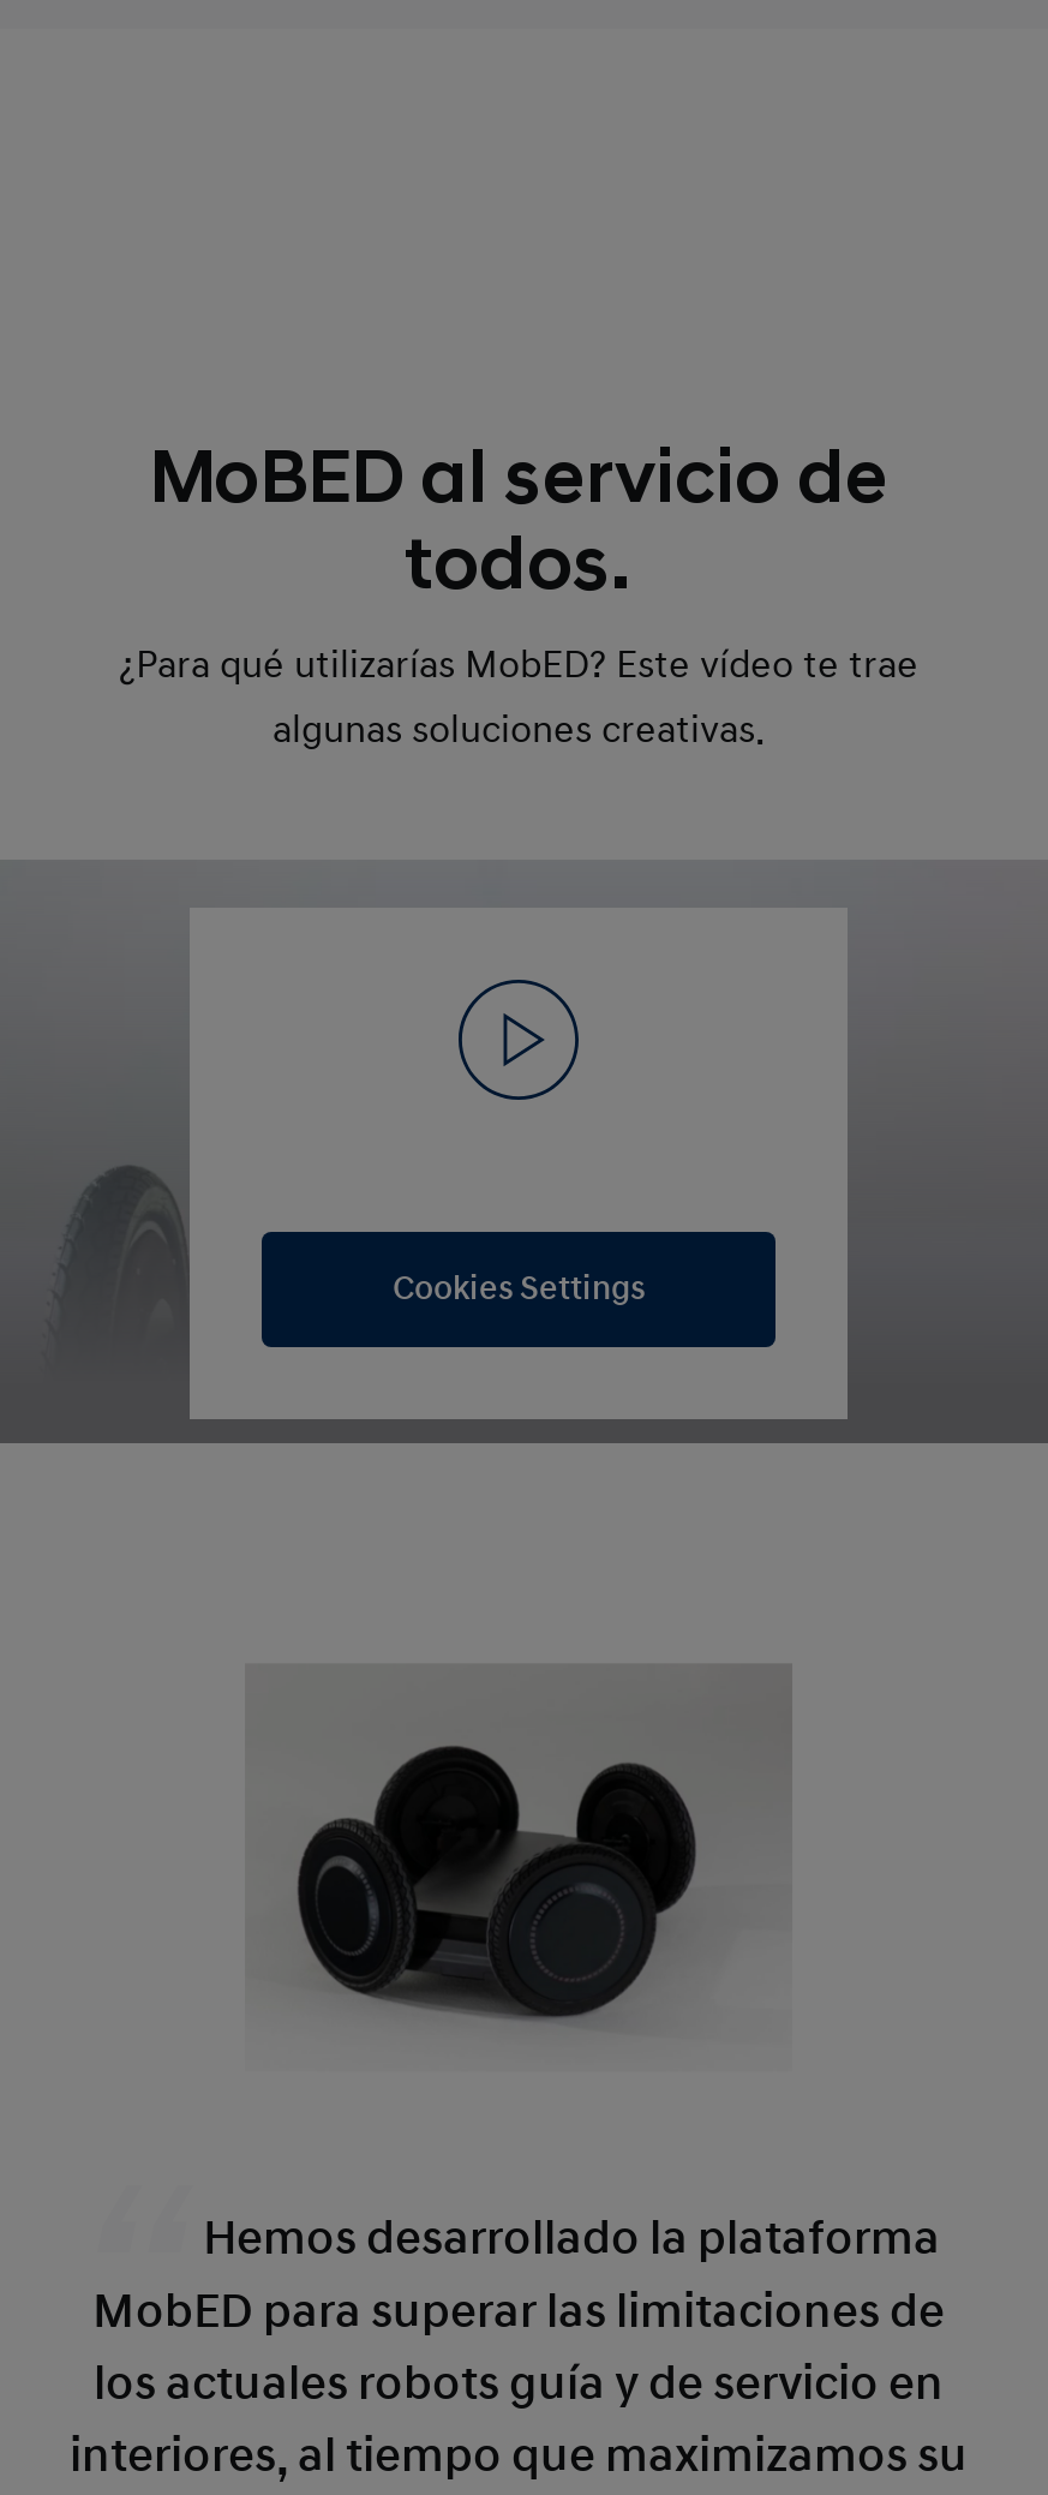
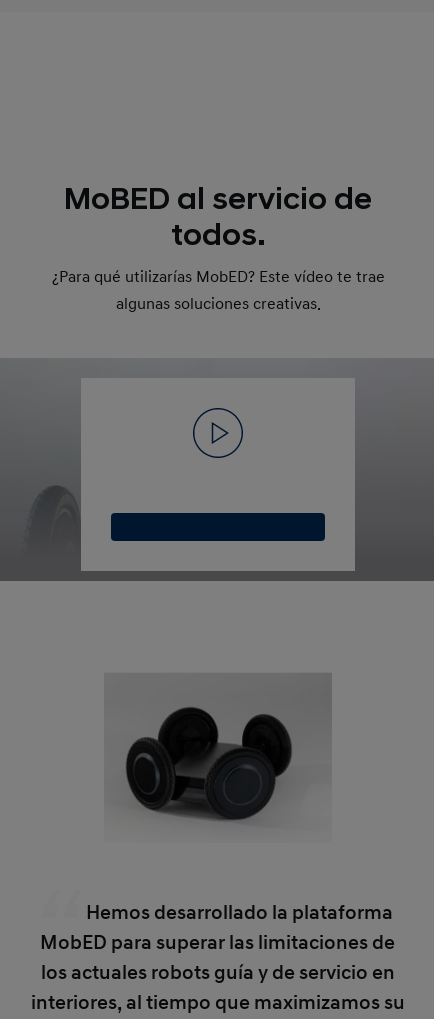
[393,1268,645,1309] Cookies Settings -> none

